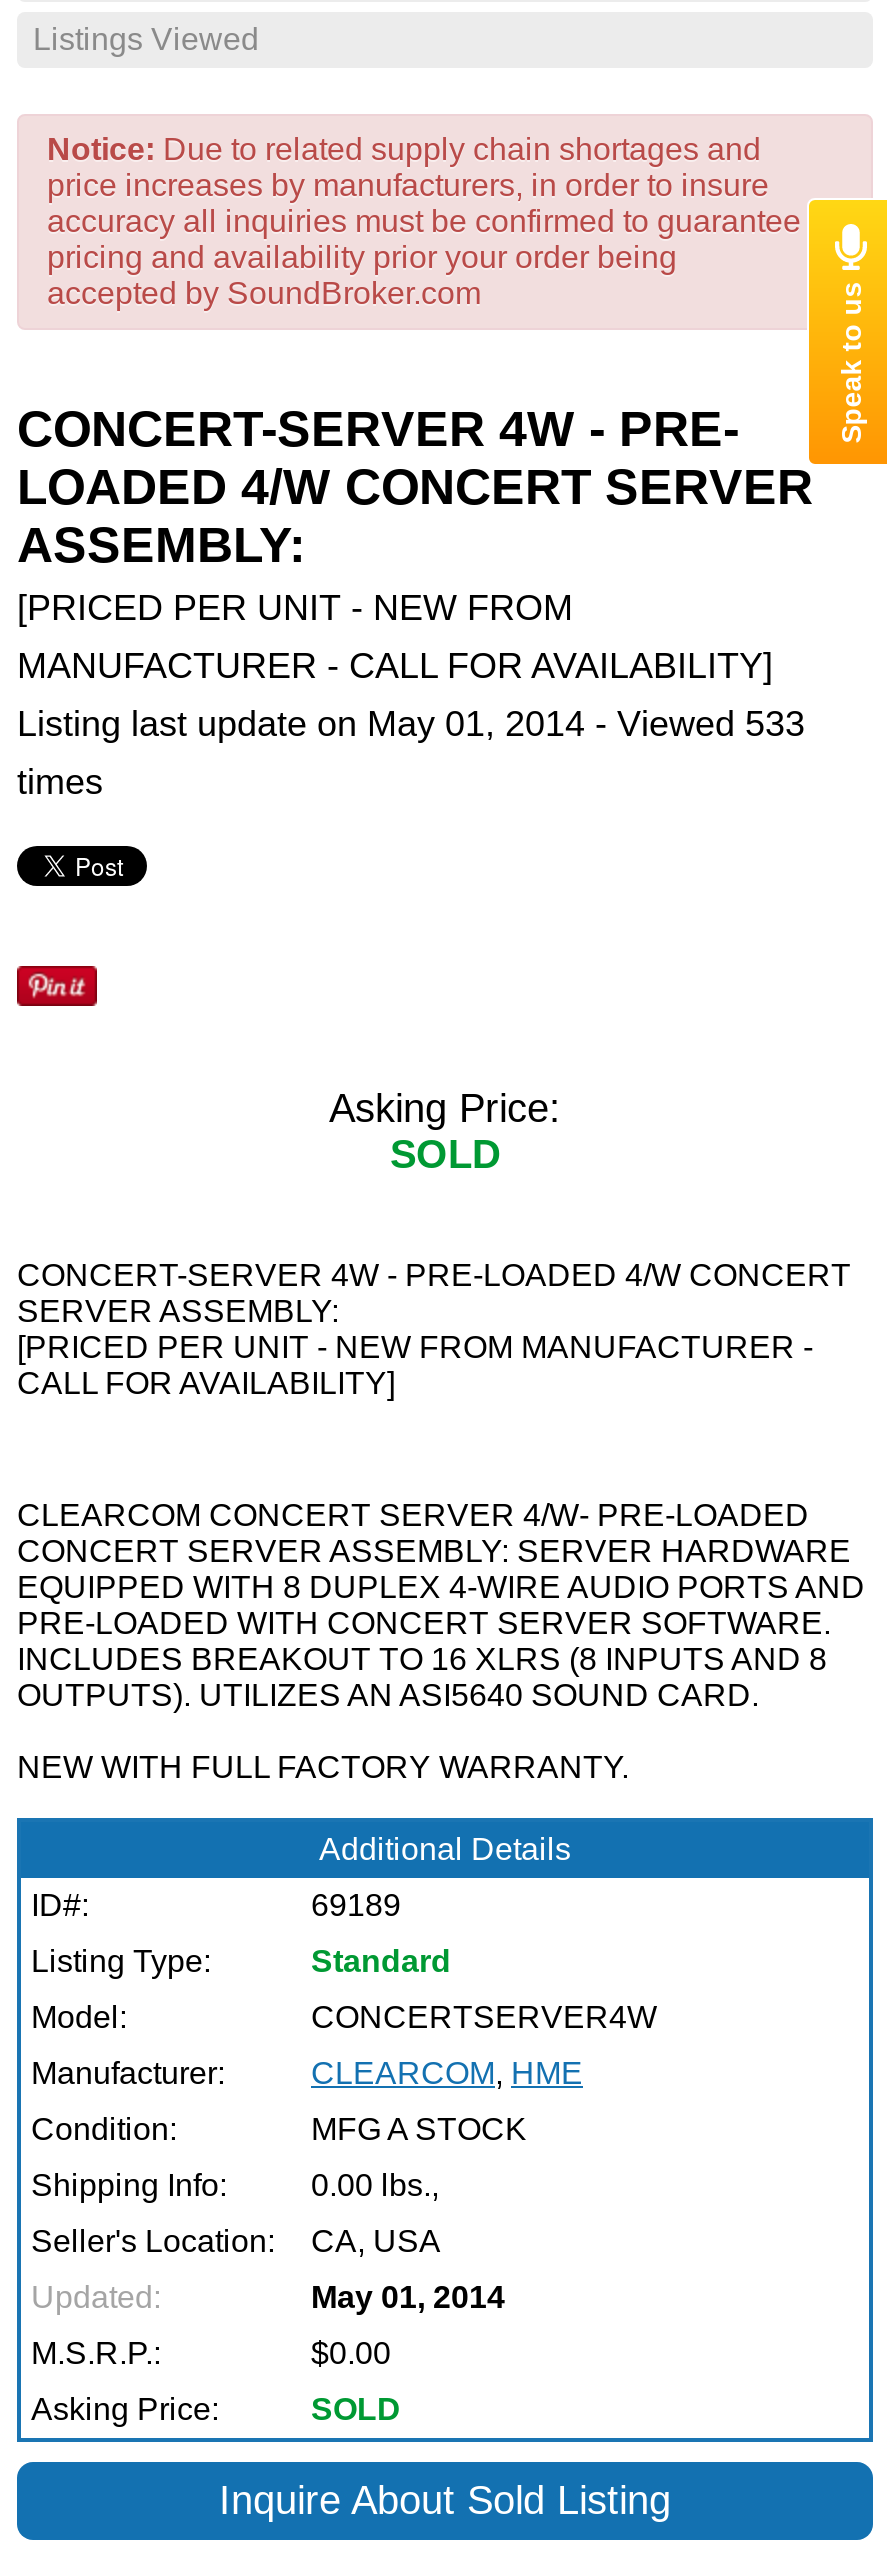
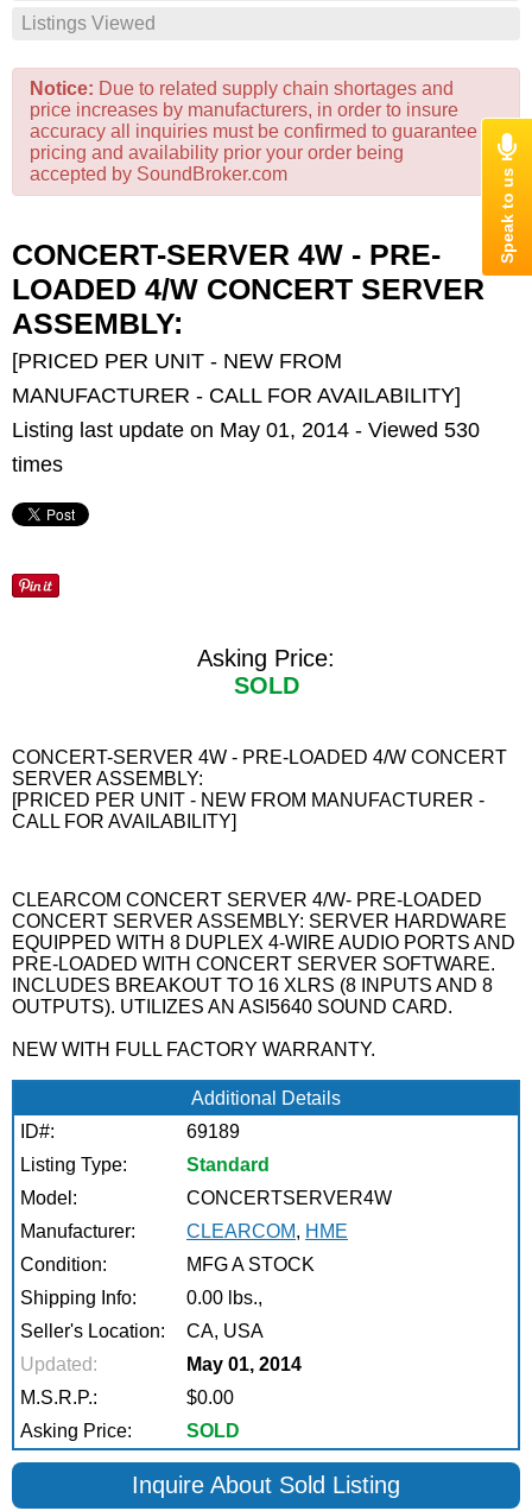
[17,704,805,744] Listing last update on May 01, 2014 - Viewed 533 -> [12,418,480,442] Listing last update on May 01, 2014 - Viewed 530

